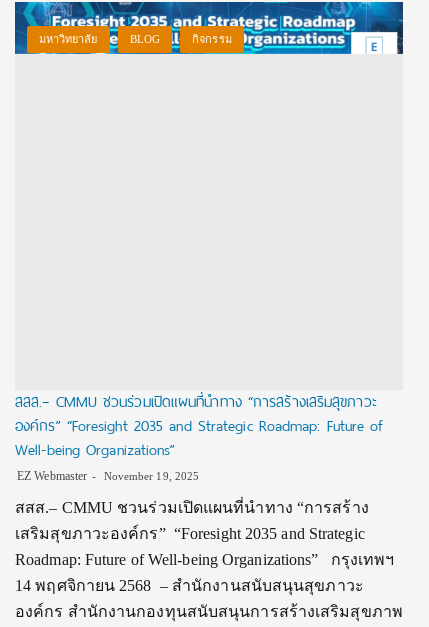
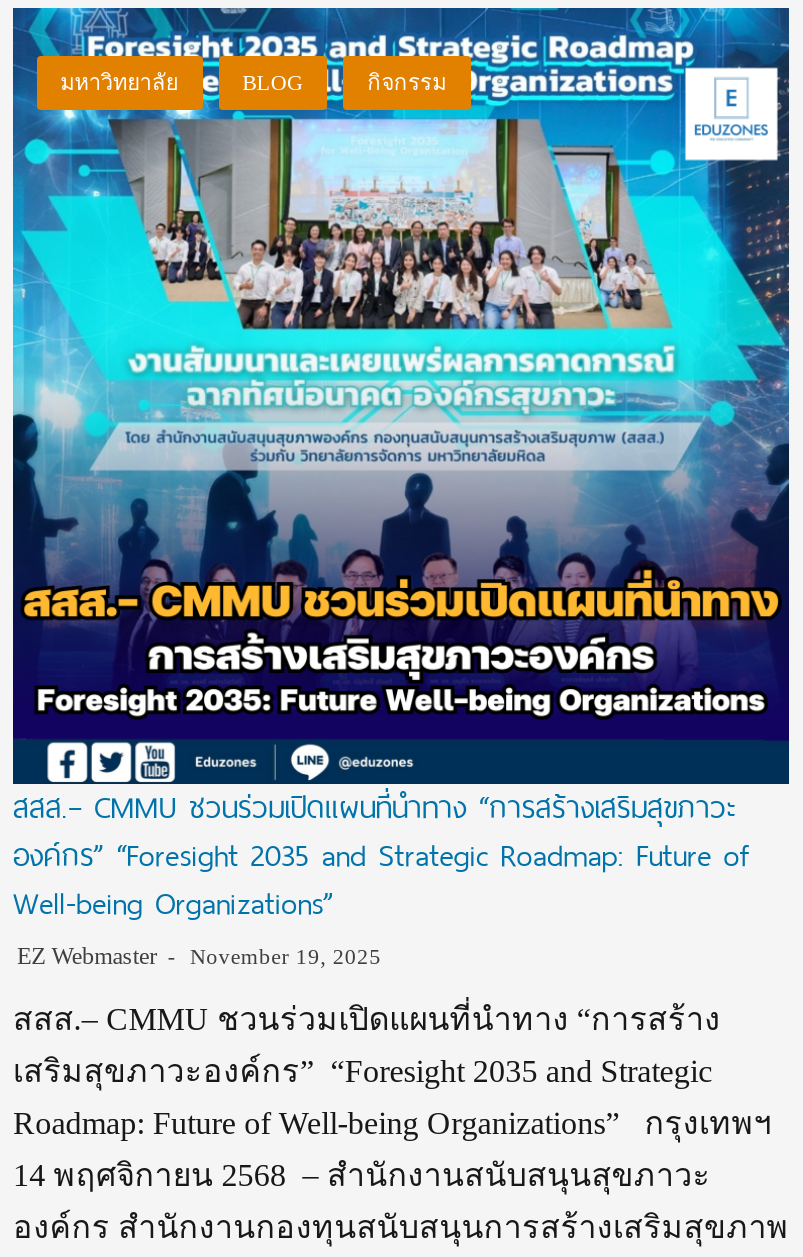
none -> [11,110,791,786] [image]

